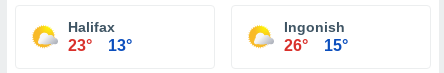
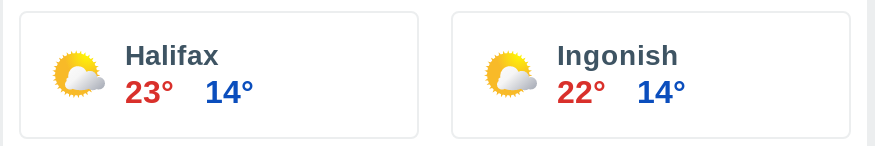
[68,37,132,54] 23° 13° -> [125,75,253,109] 23° 14°
[284,37,308,54] 26° -> [557,75,605,109] 22°
[324,37,348,54] 15° -> [637,75,685,109] 14°

